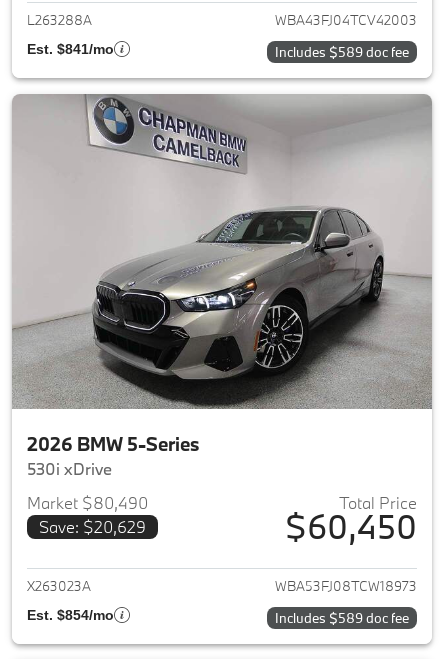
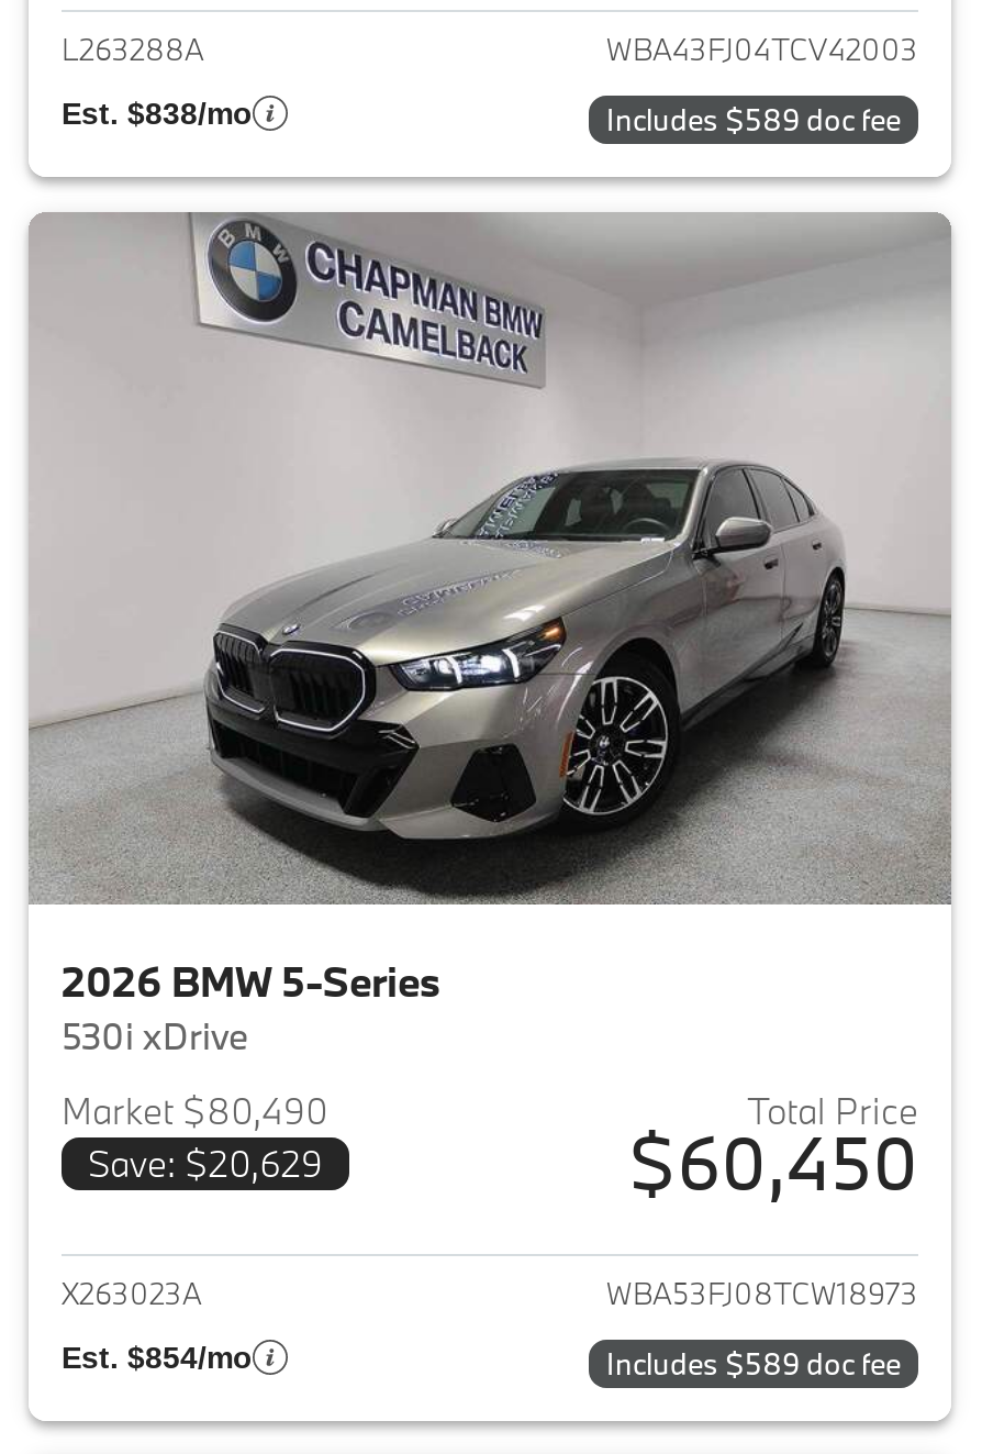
[27,41,114,57] Est. $841/mo -> [62,96,253,131] Est. $838/mo

